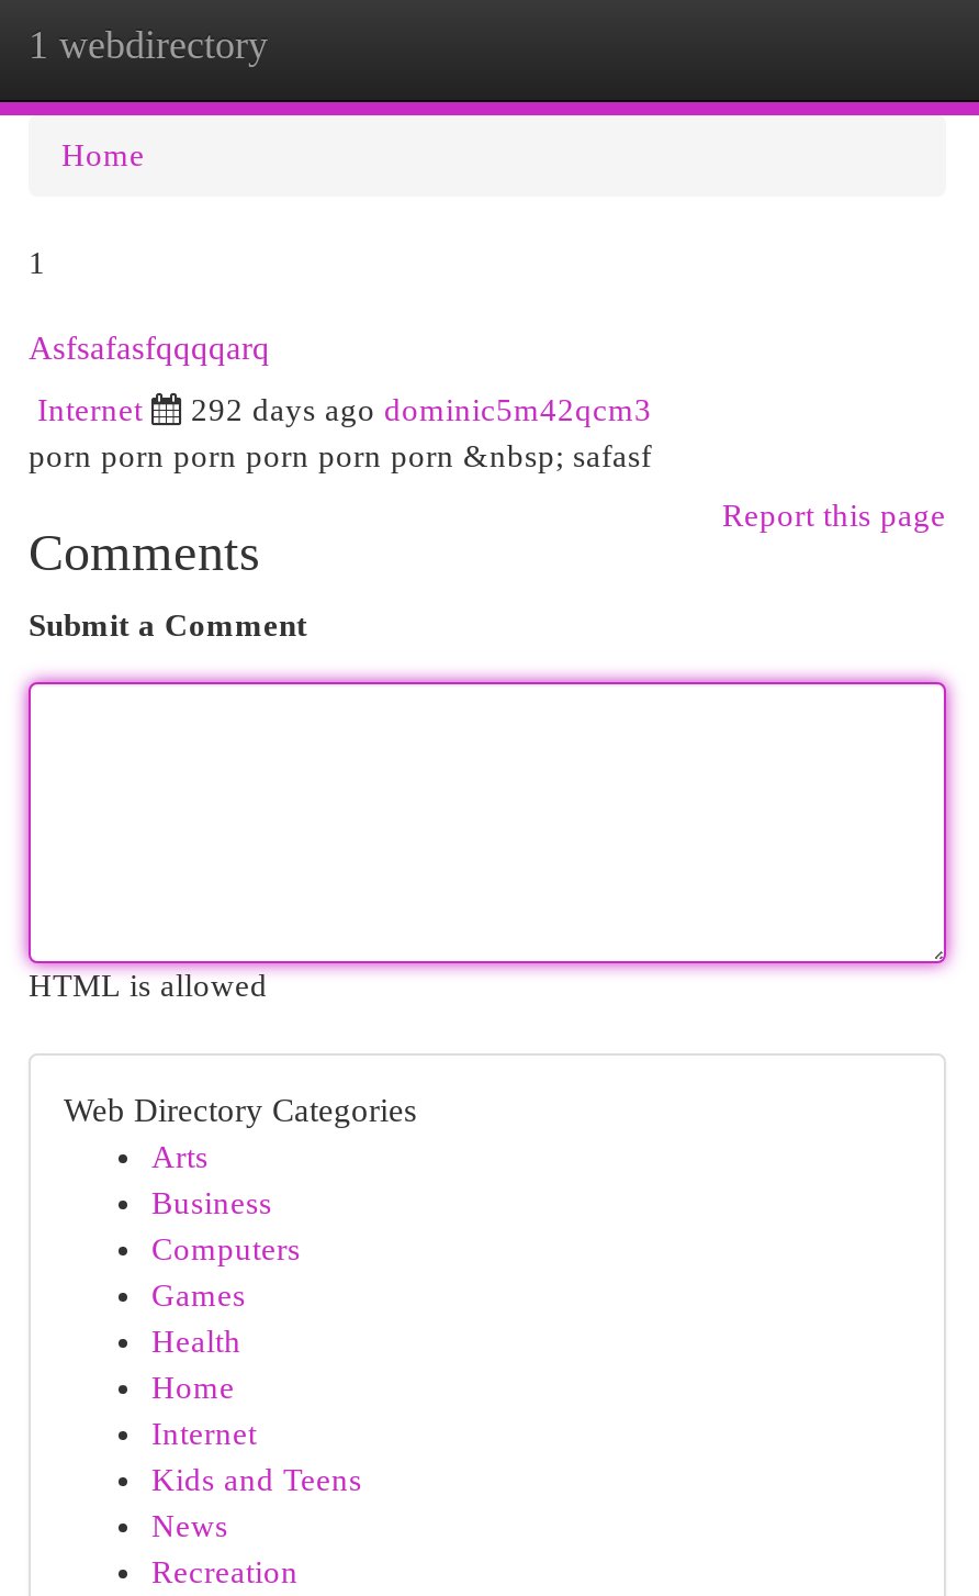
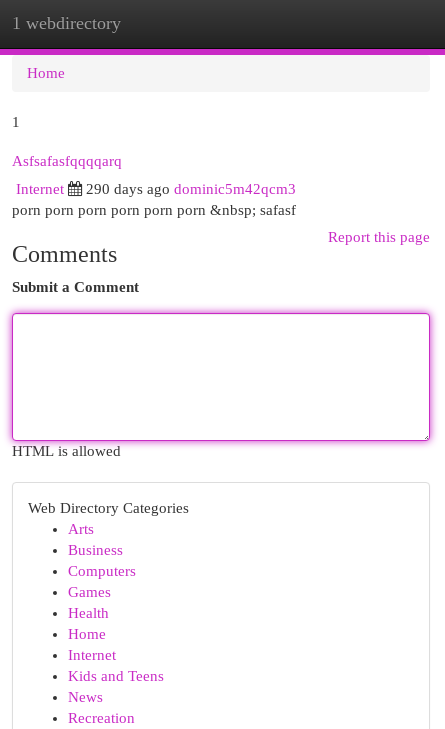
[191,392,652,427] 292 days ago dominic5m42qcm3 -> [86,181,296,197] 290 days ago dominic5m42qcm3

